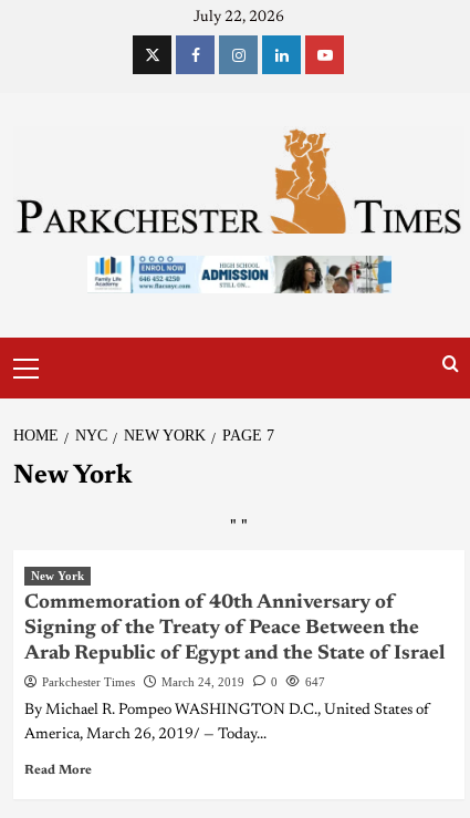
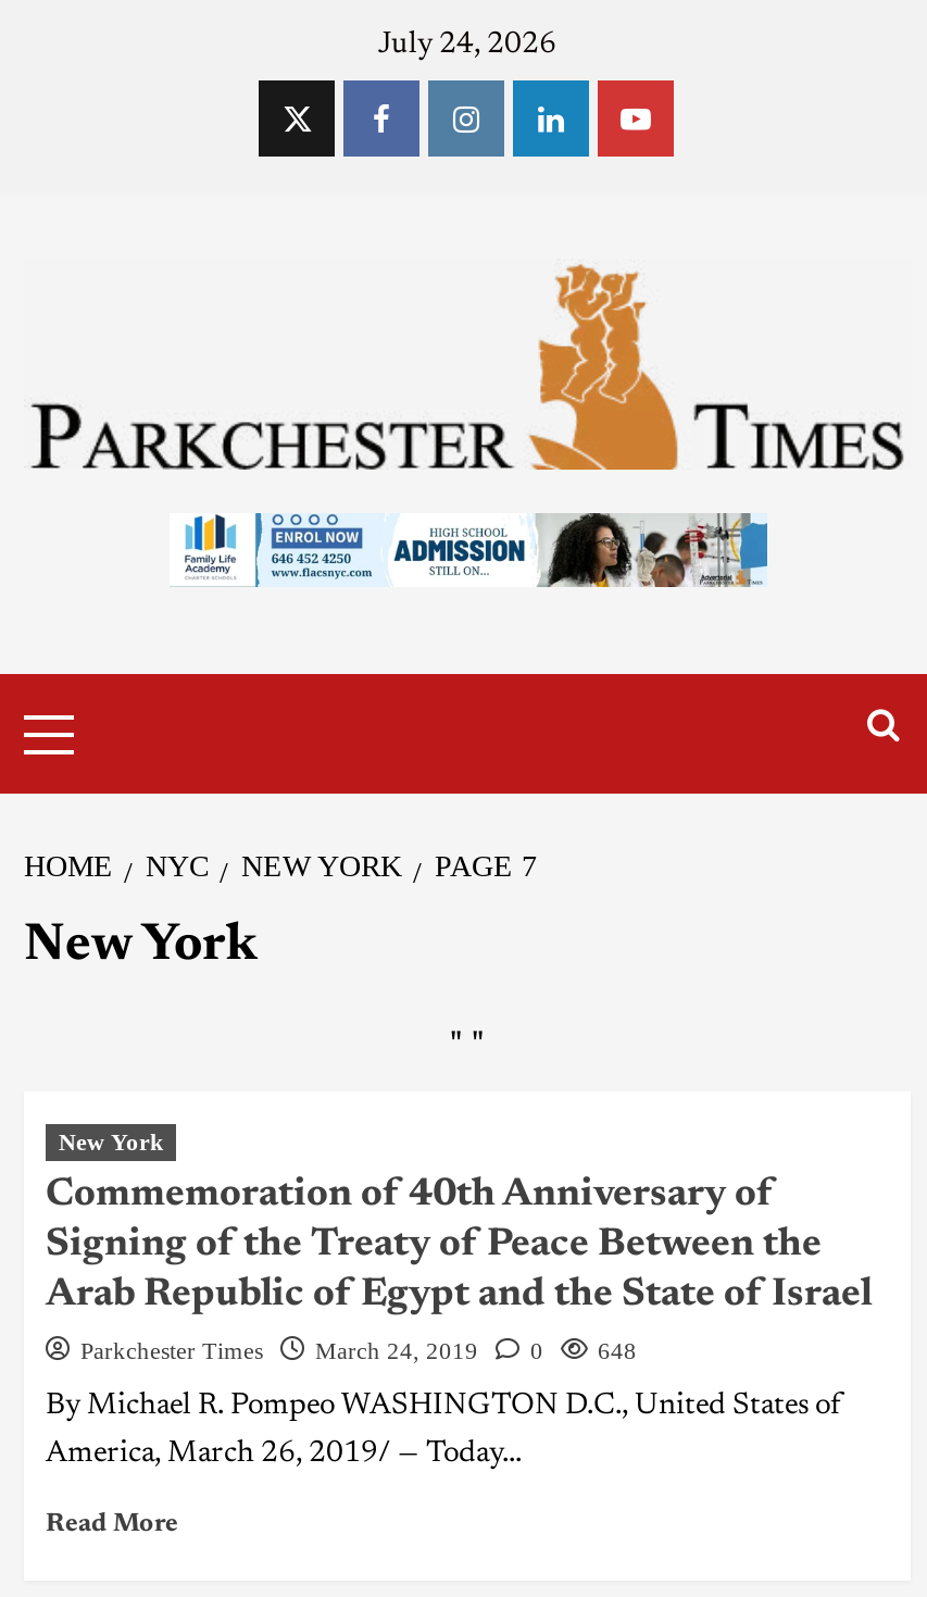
[194,10,284,25] July 22, 2026 -> [378,30,556,61] July 24, 2026
[305,675,325,688] 647 -> [598,1337,637,1363] 648

